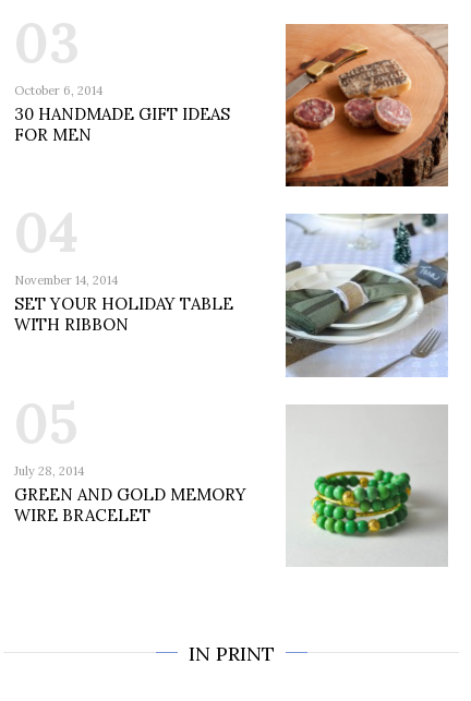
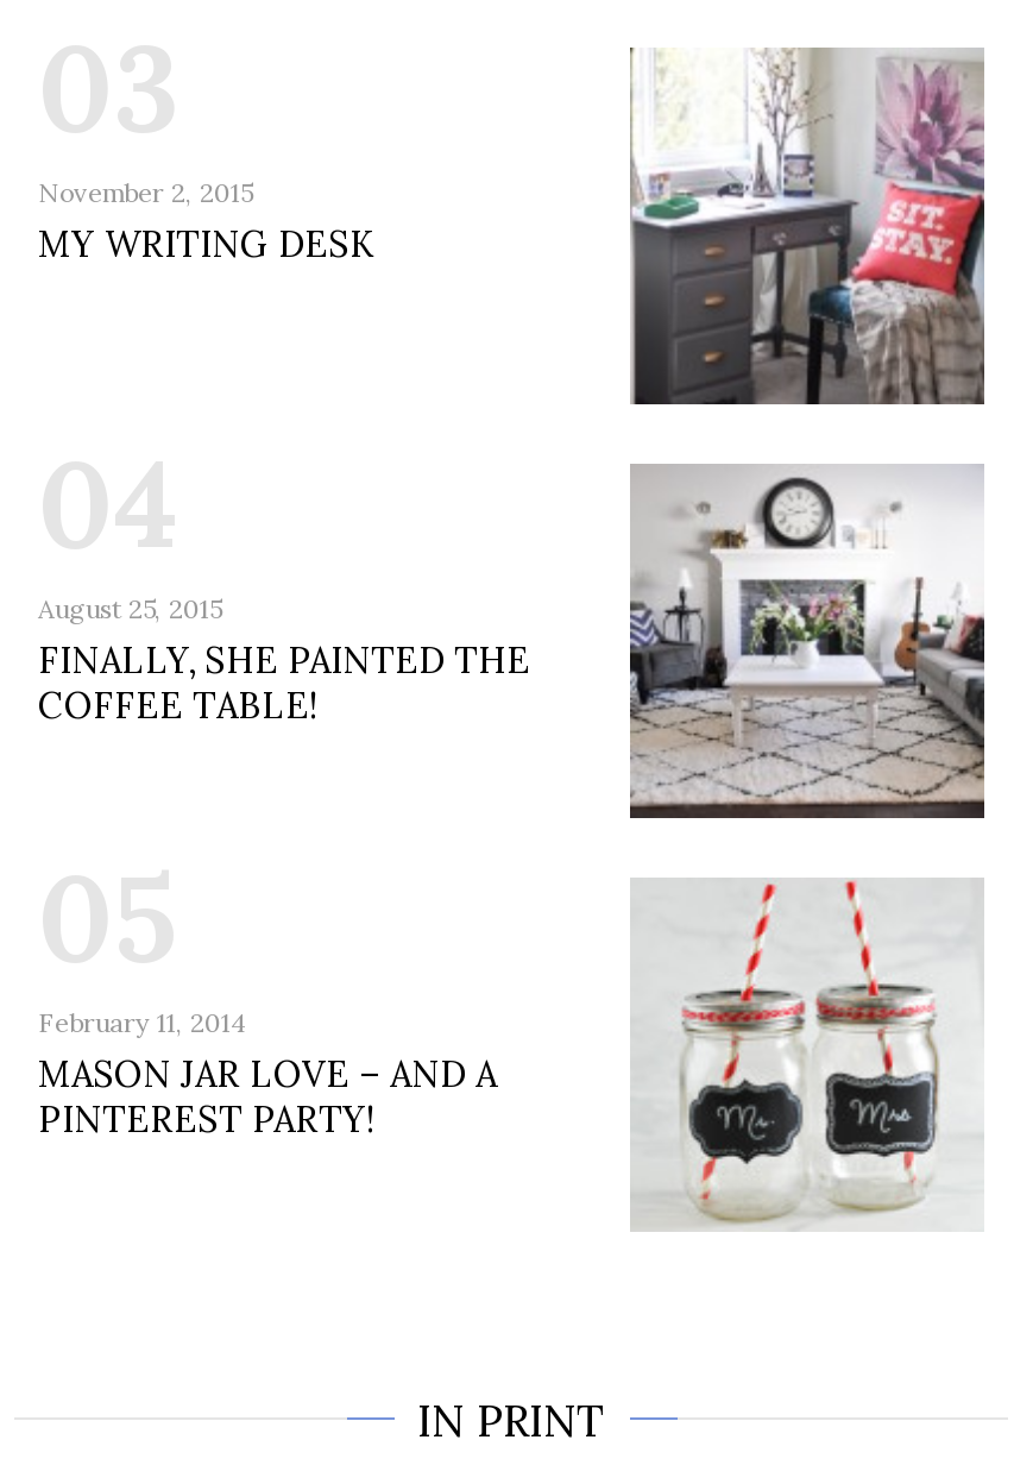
[285,23,449,188] [image] -> [630,48,987,407] [image]
[14,83,230,145] October 6, 2014 | 30 HANDMADE GIFT IDEAS | FOR MEN -> [38,176,376,267] November 2, 2015 | MY WRITING DESK
[286,213,449,377] [image] -> [628,461,987,820] [image]
[14,273,233,335] November 14, 2014 | SET YOUR HOLIDAY TABLE | WITH RIBBON -> [38,591,530,726] August 25, 2015 | FINALLY, SHE PAINTED THE | COFFEE TABLE!
[309,408,448,564] [image] -> [678,880,982,1225] [image]
[14,463,246,525] July 28, 2014 | GREEN AND GOLD MEMORY | WIRE BRACELET -> [38,1005,497,1141] February 11, 2014 | MASON JAR LOVE – AND A | PINTEREST PARTY!

